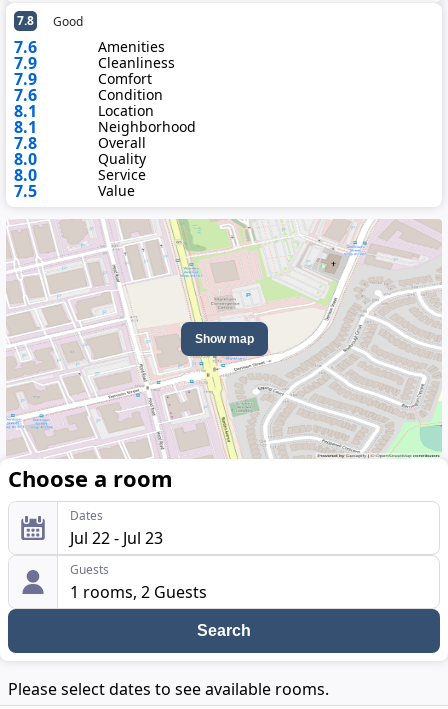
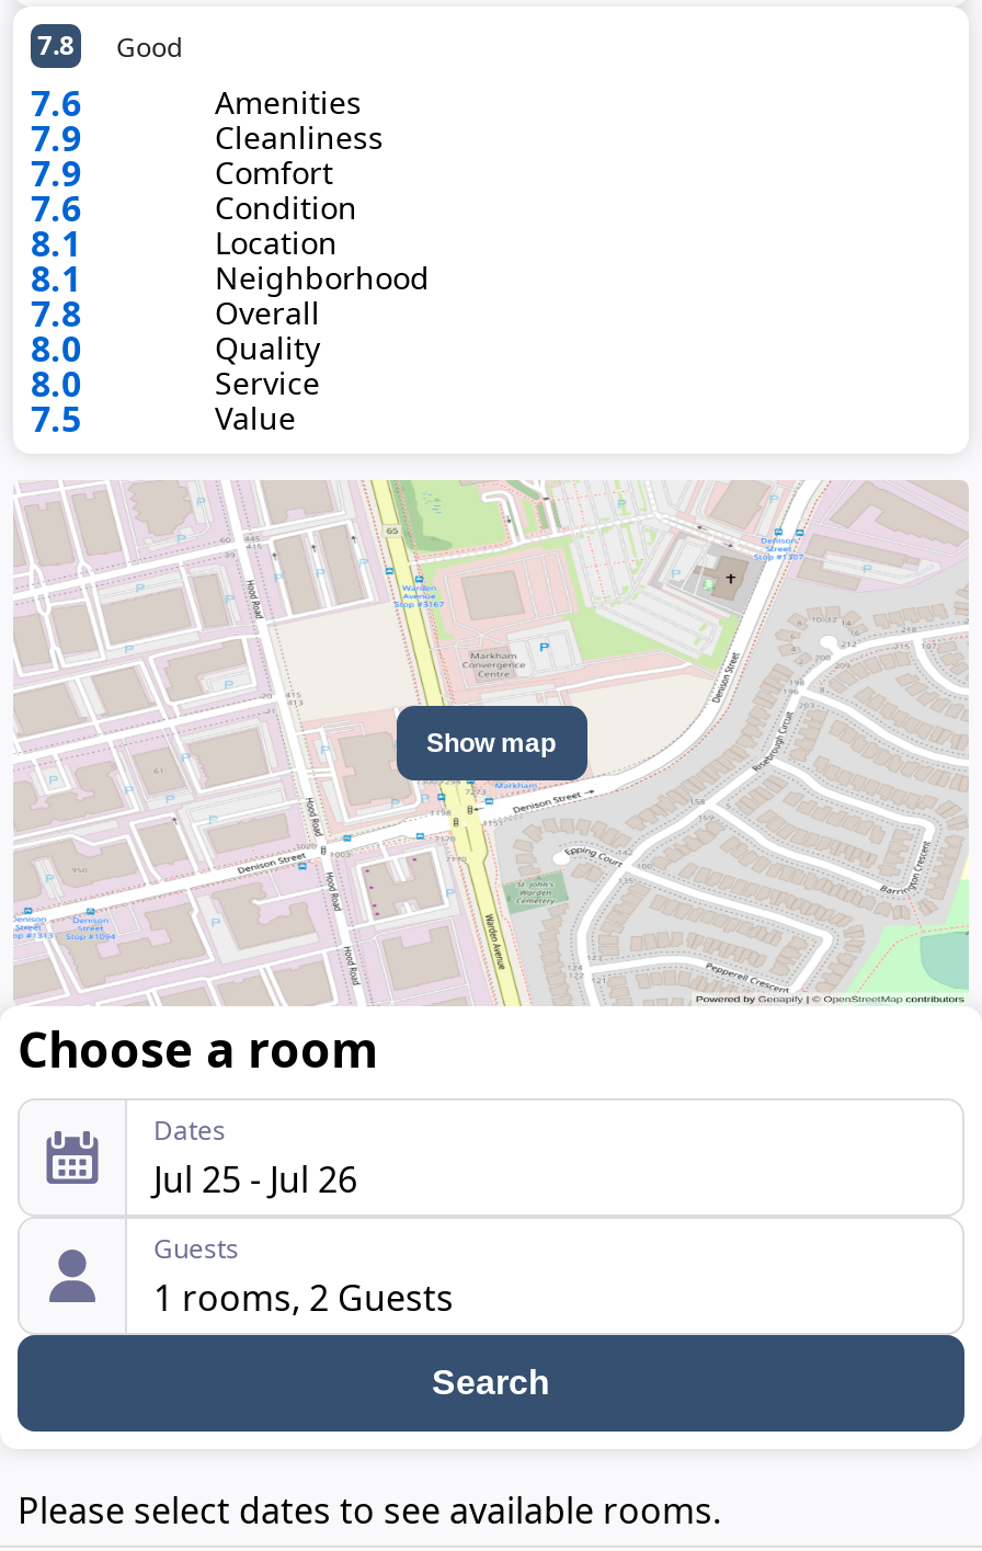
[70,527,163,549] Jul 22 - Jul 23 -> [153,1155,357,1204] Jul 25 - Jul 26

